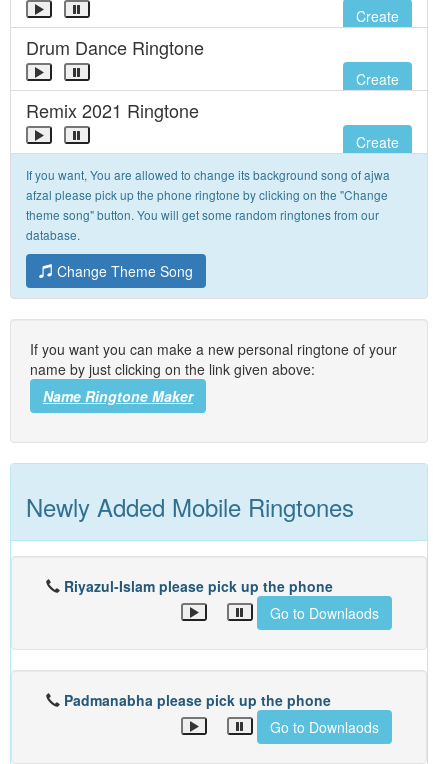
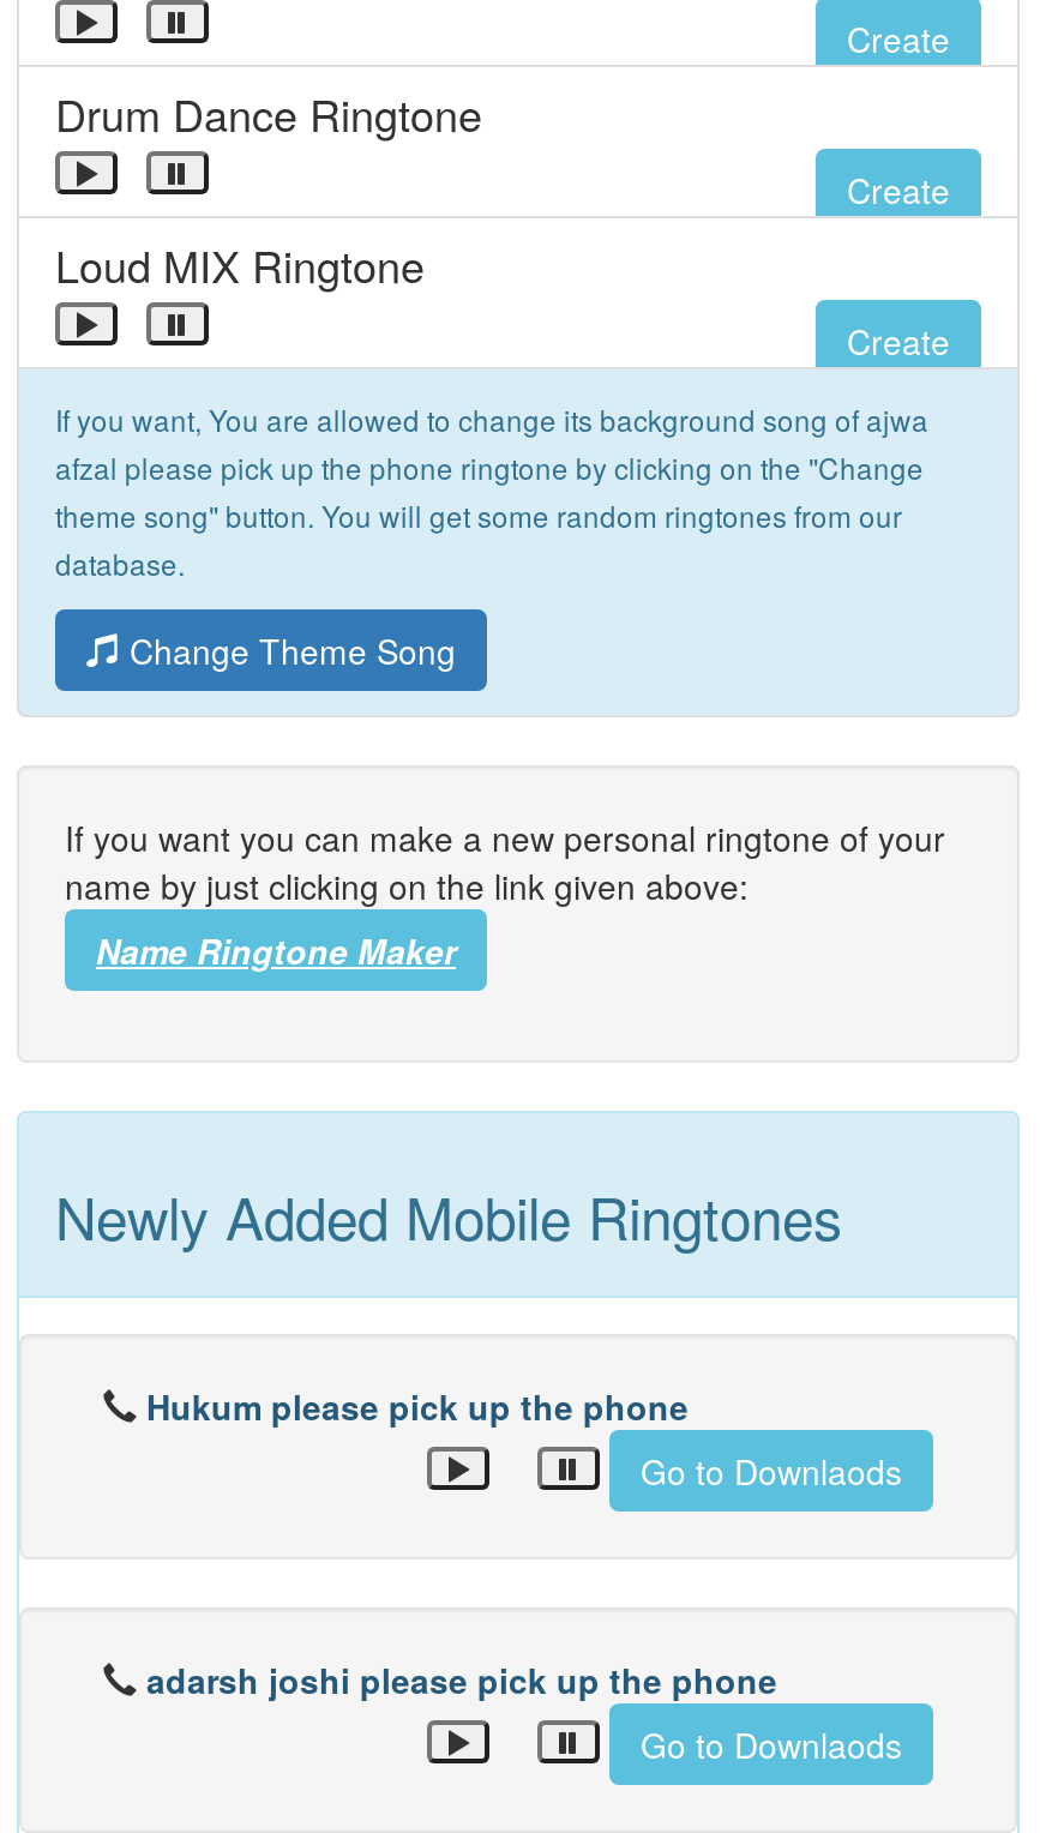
[26,97,199,123] Remix 2021 Ringtone -> [55,233,425,295] Loud MIX Ringtone
[64,576,333,596] Riyazul-Islam please pick up the phone -> [146,1382,689,1430] Hukum please pick up the phone
[64,690,331,710] Padmanabha please pick up the phone -> [146,1655,777,1703] adarsh joshi please pick up the phone

